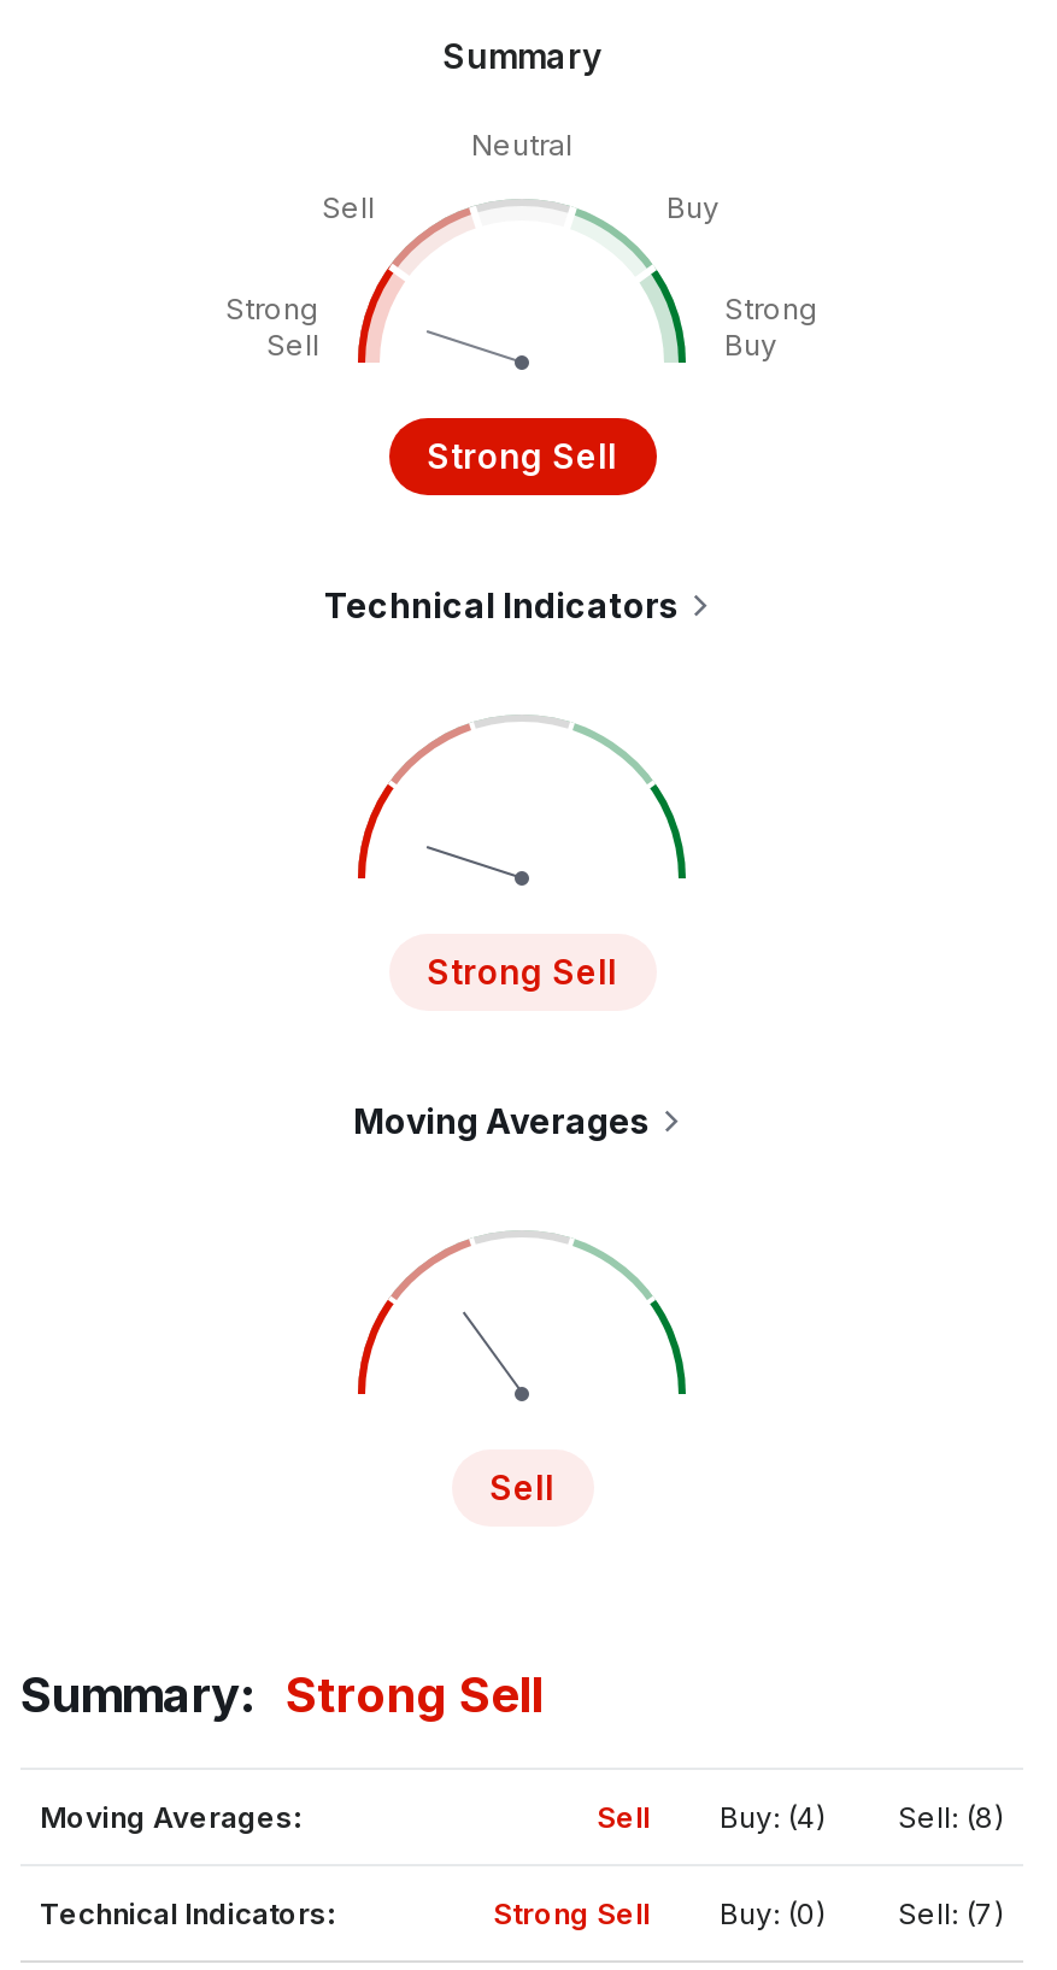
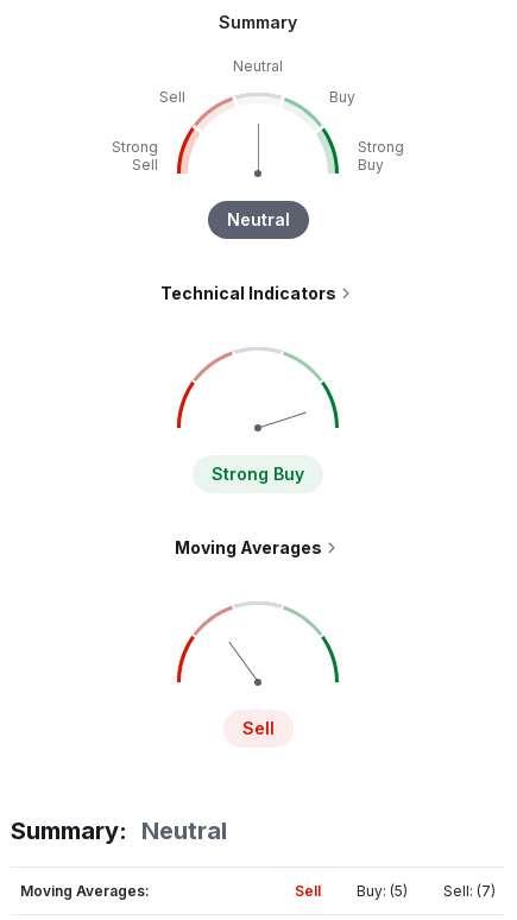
[427,434,617,475] Strong Sell -> [226,209,289,229] Neutral
[427,950,617,991] Strong Sell -> [212,463,304,484] Strong Buy
[20,1666,544,1724] Summary: Strong Sell -> [11,816,227,845] Summary: Neutral
[40,1798,1004,1931] Buy: (4) | Sell: (8) | Technical Indicators: | Strong Sell | Buy: (0) -> [357,882,408,900] Buy: (5)

